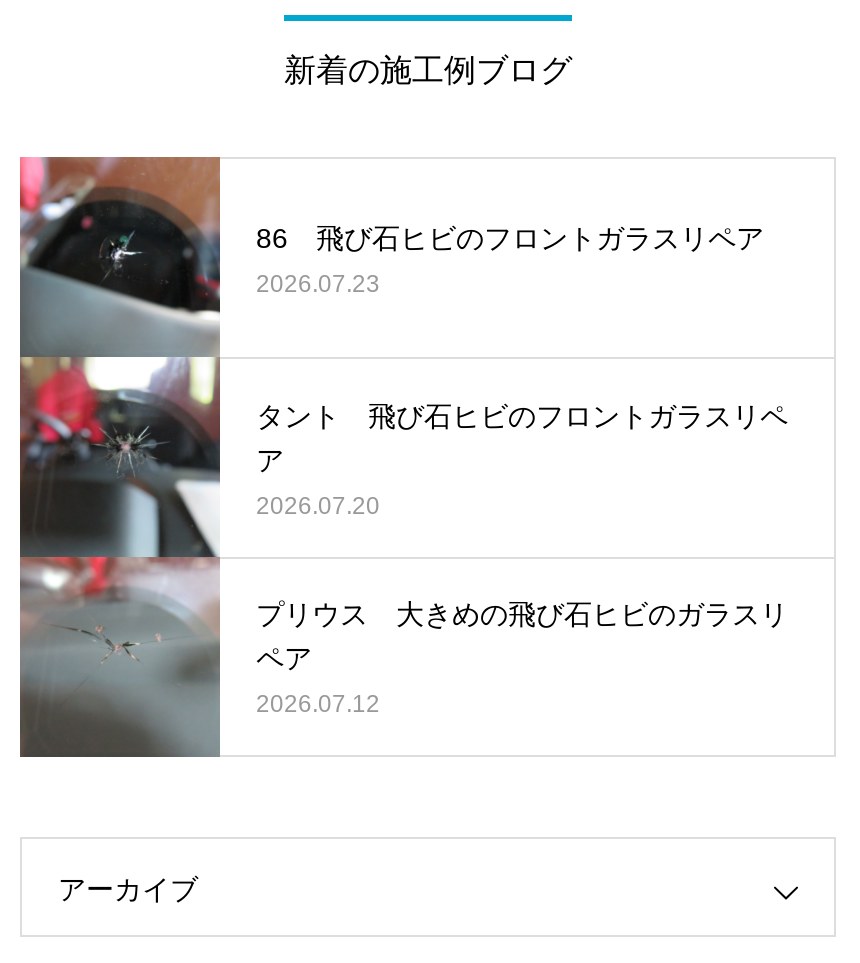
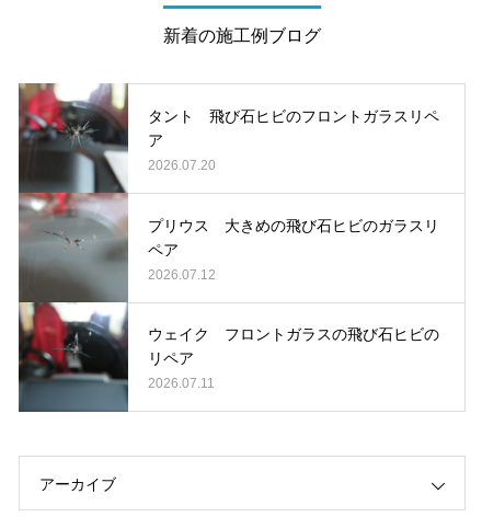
[18,155,764,359] [image] | 86 飛び石ヒビのフロントガラスリペア | 2026.07.23 -> none
moved [256,399,788,718] -> [148,106,439,282]: タント 飛び石ヒビのフロントガラスリペ | ア | 2026.07.20 | プリウス 大きめの飛び石ヒビのガラスリ | ペア | 2026.07.12
none -> [19,302,439,412] [image] | ウェイク フロントガラスの飛び石ヒビの | リペア | 2026.07.11

